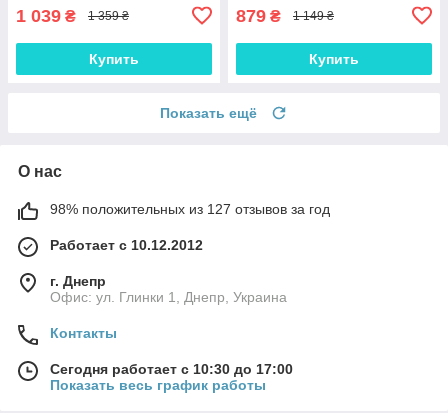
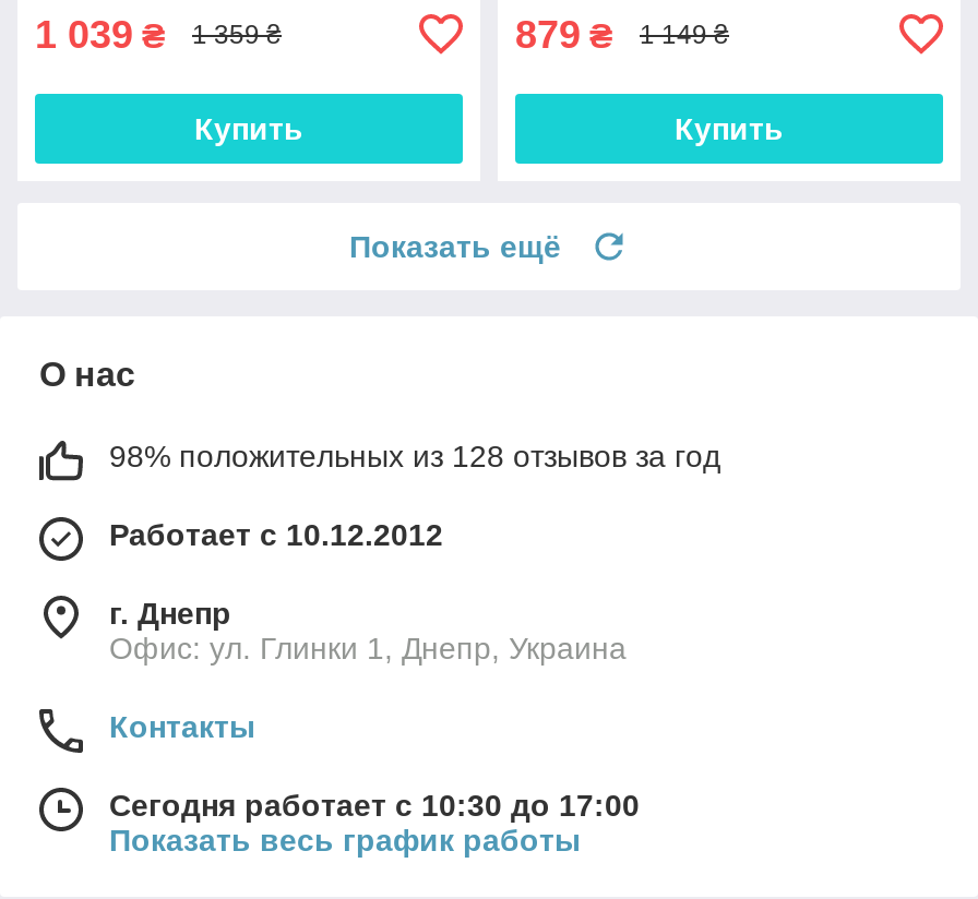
[50,201,330,217] 98% положительных из 127 отзывов за год -> [109,438,720,473] 98% положительных из 128 отзывов за год

